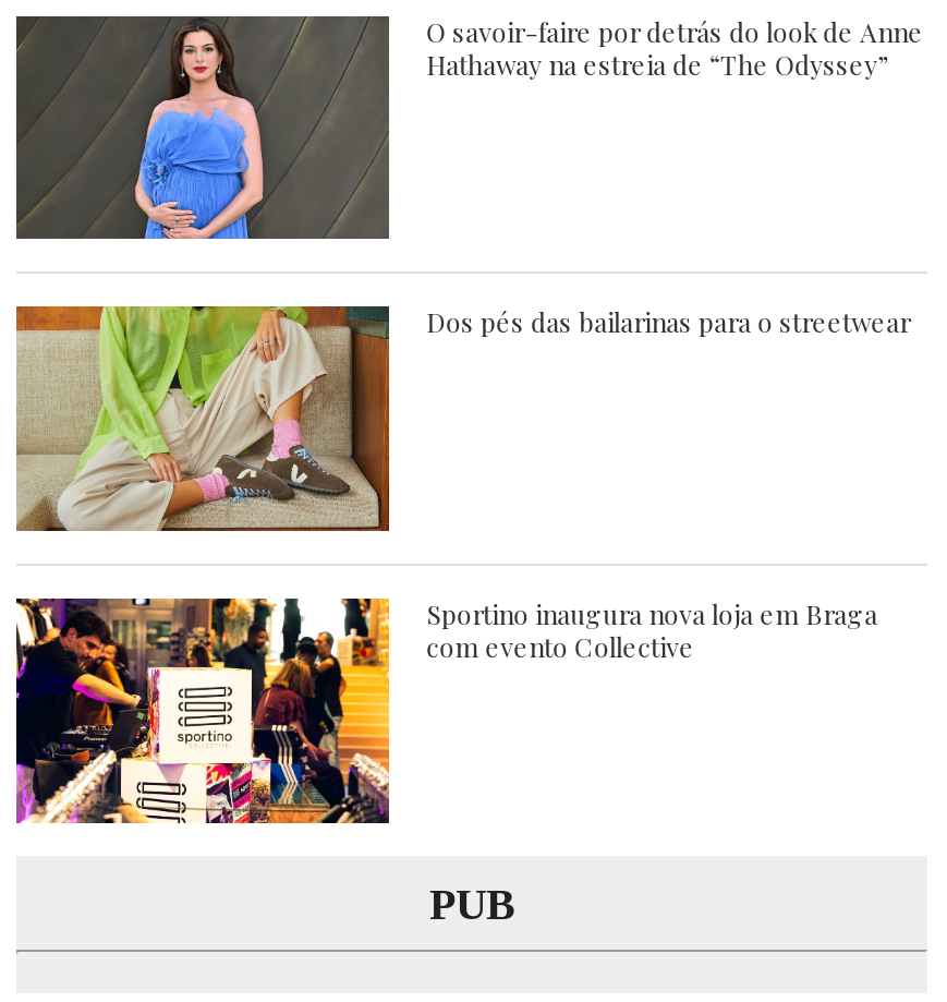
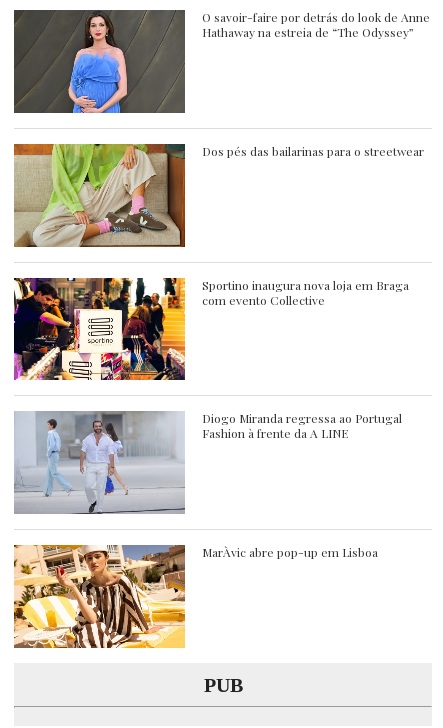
none -> [13,544,378,649] [image] | MarÀvic abre pop-up em Lisboa
none -> [14,410,402,515] [image] | Diogo Miranda regressa ao Portugal | Fashion à frente da A LINE

